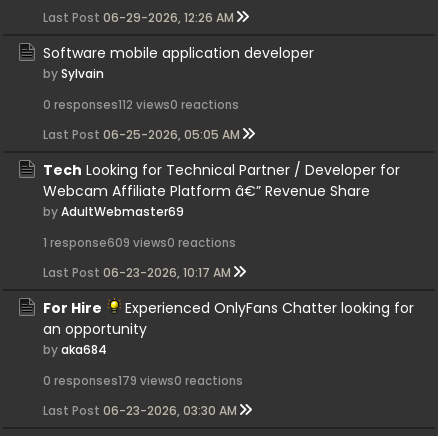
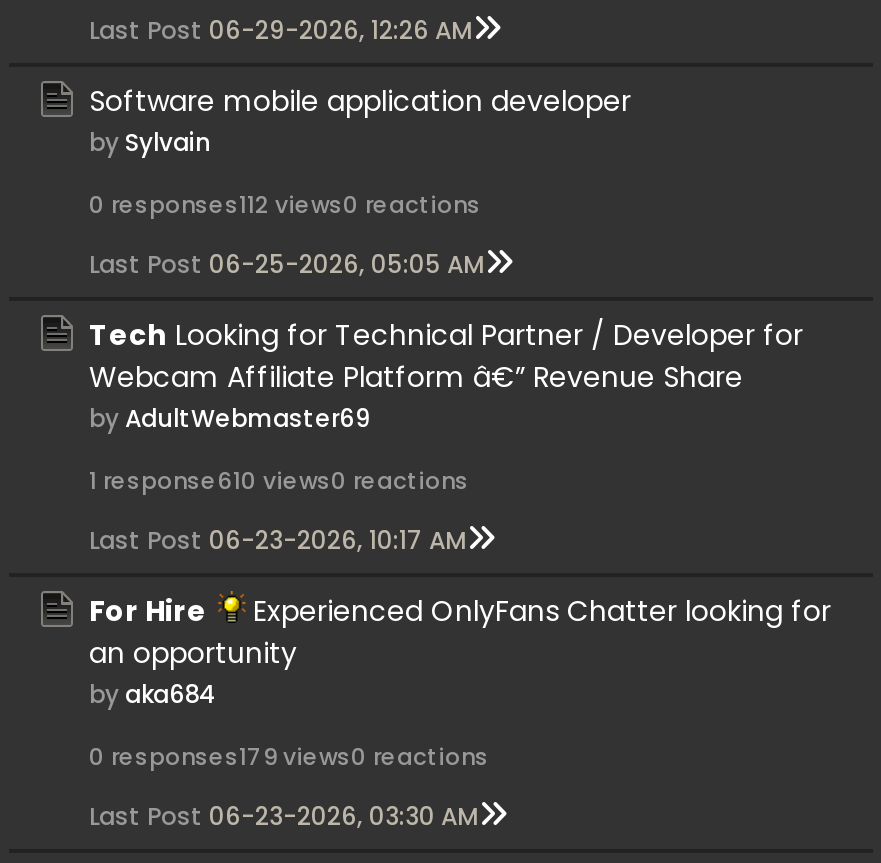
[43,235,236,251] 1 response609 views0 reactions -> [89,465,469,497] 1 response610 views0 reactions

